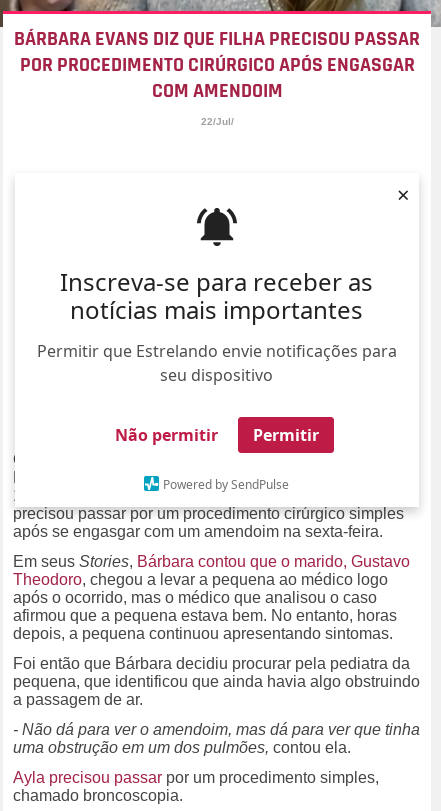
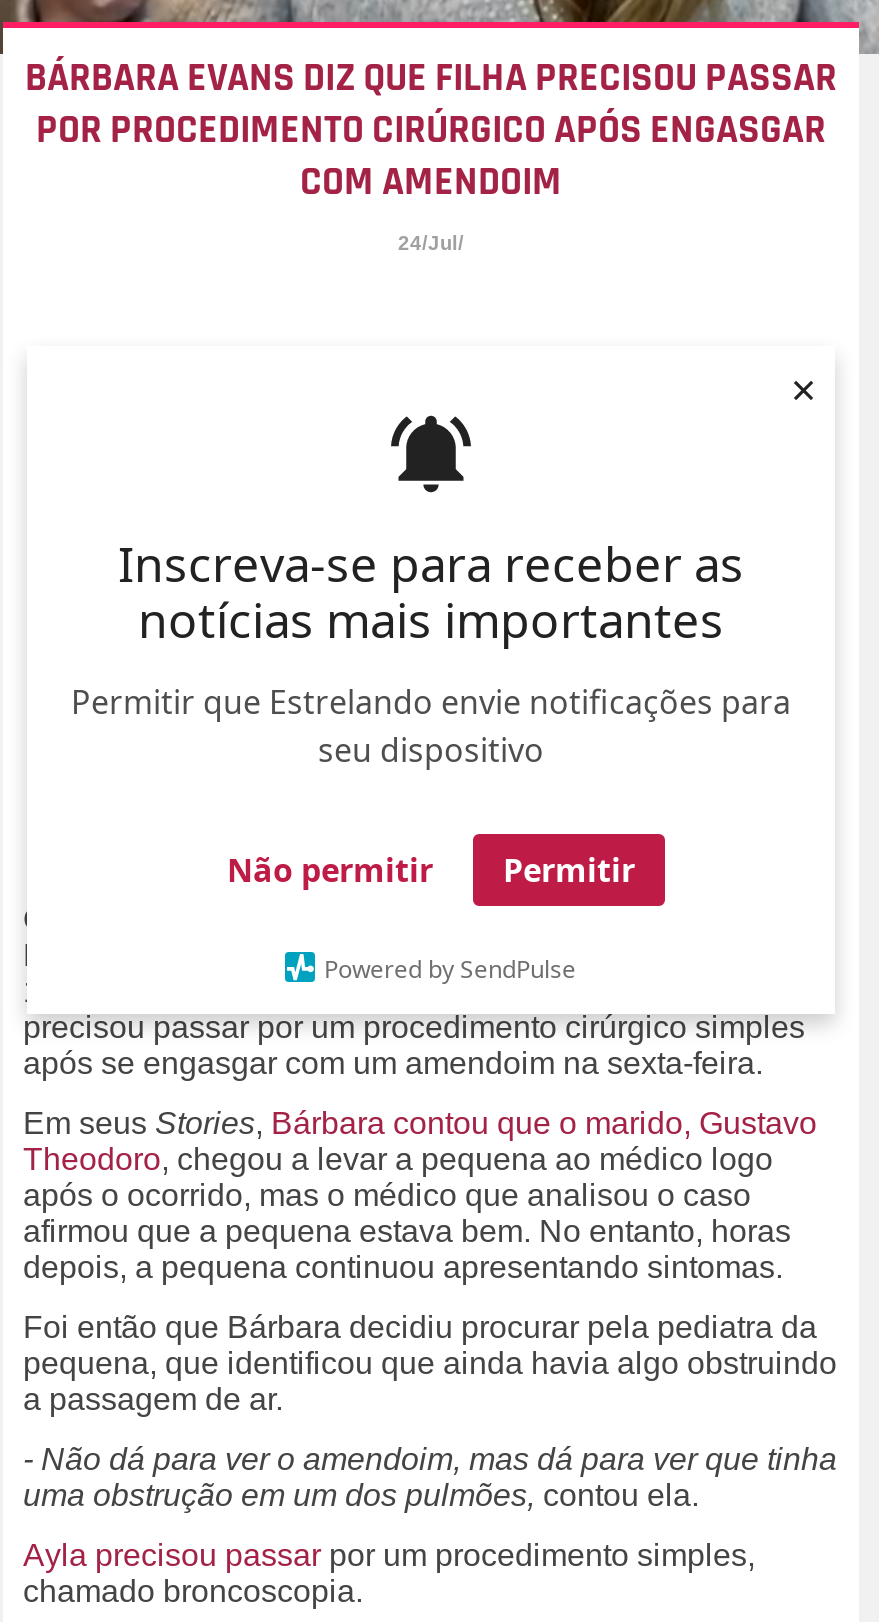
[200,116,233,127] 22/Jul/ -> [398,232,464,254] 24/Jul/

